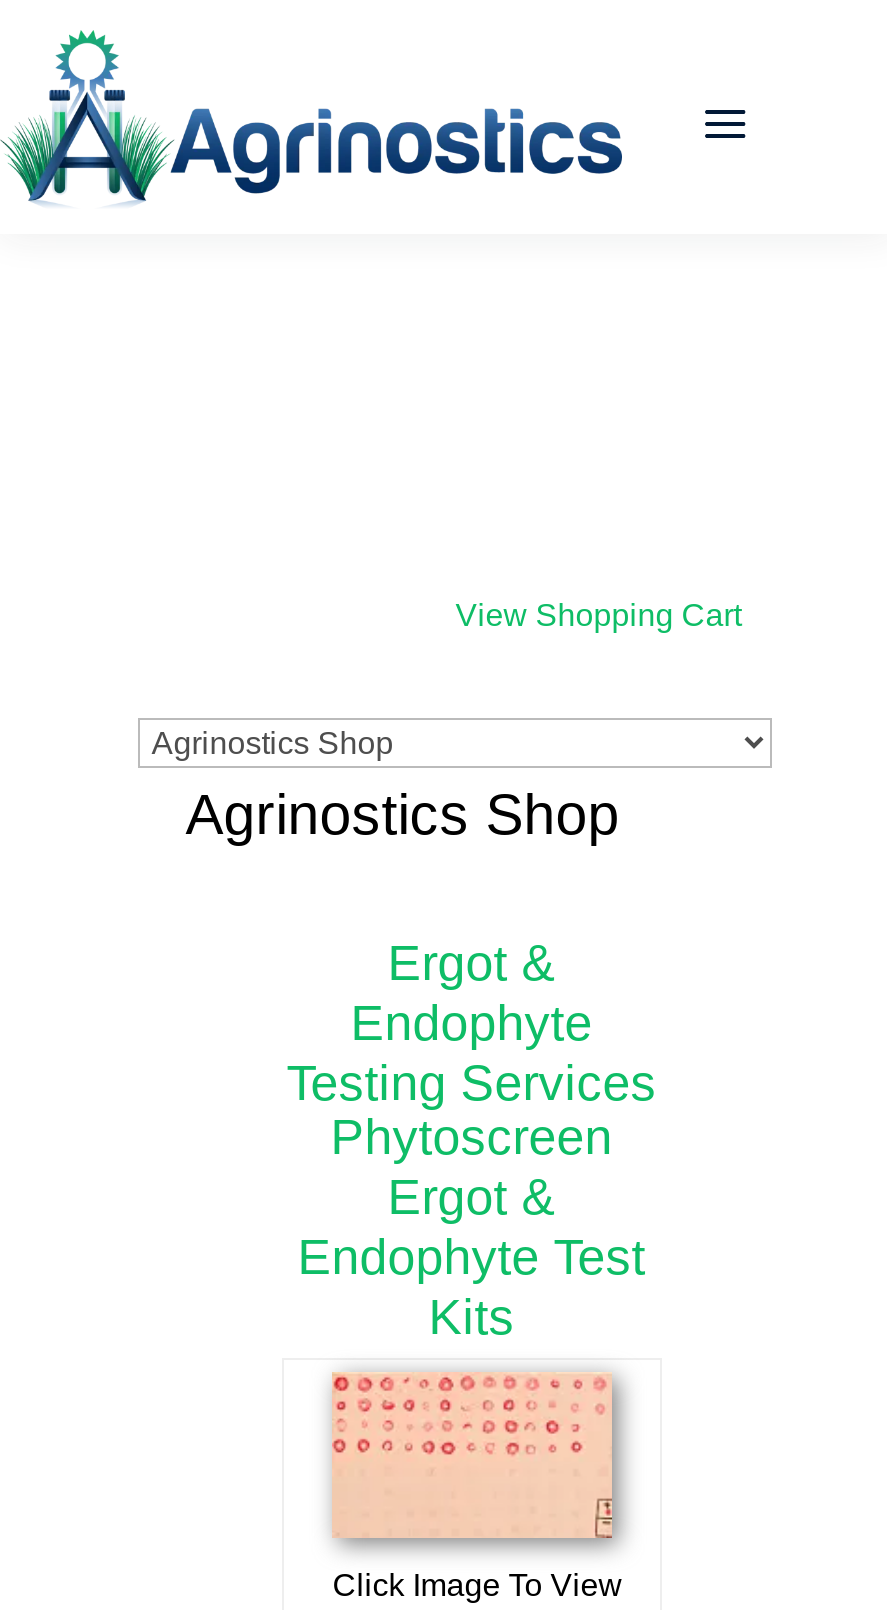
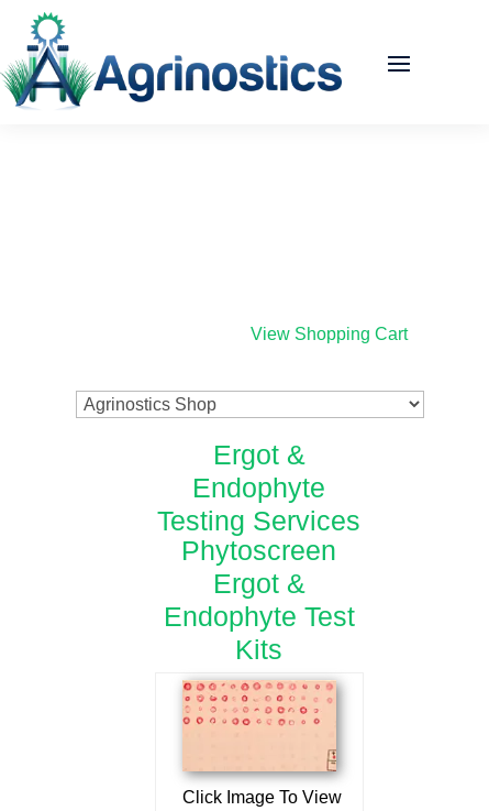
[186,782,620,846] Agrinostics Shop -> none

